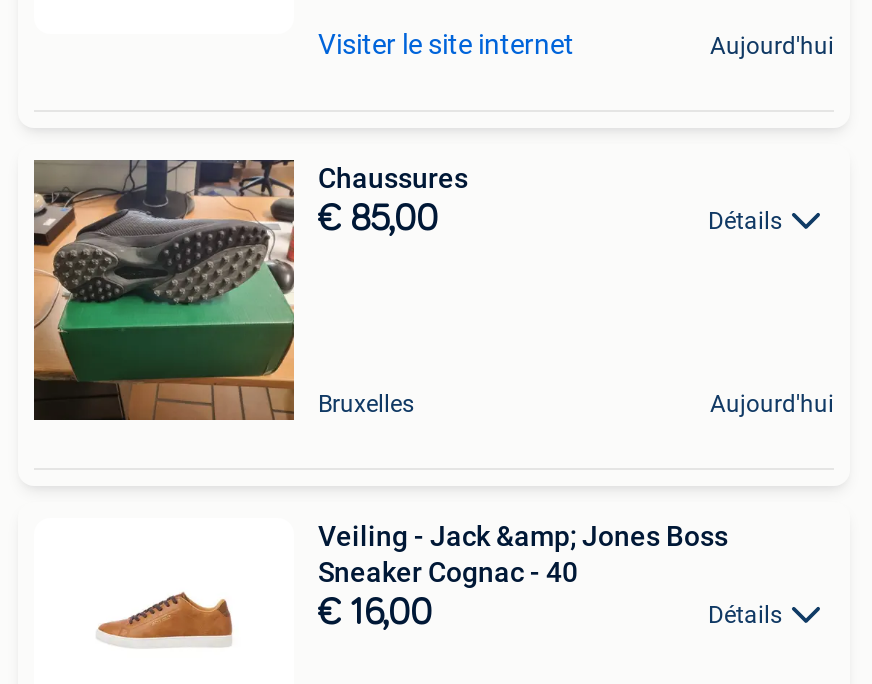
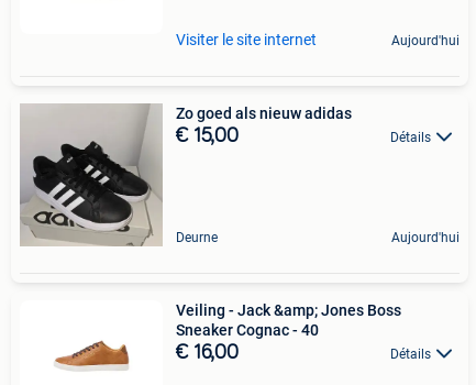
[32,159,468,421] [image] | Chaussures | € 85,00 -> [20,103,352,245] [image] | Zo goed als nieuw adidas | € 15,00
[318,390,414,418] Bruxelles -> [176,230,218,245] Deurne

